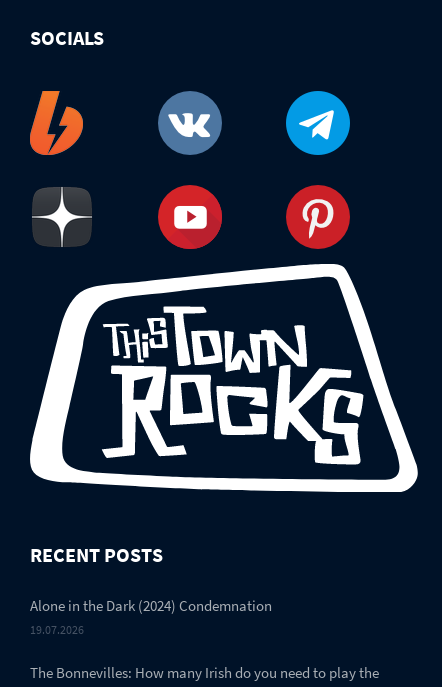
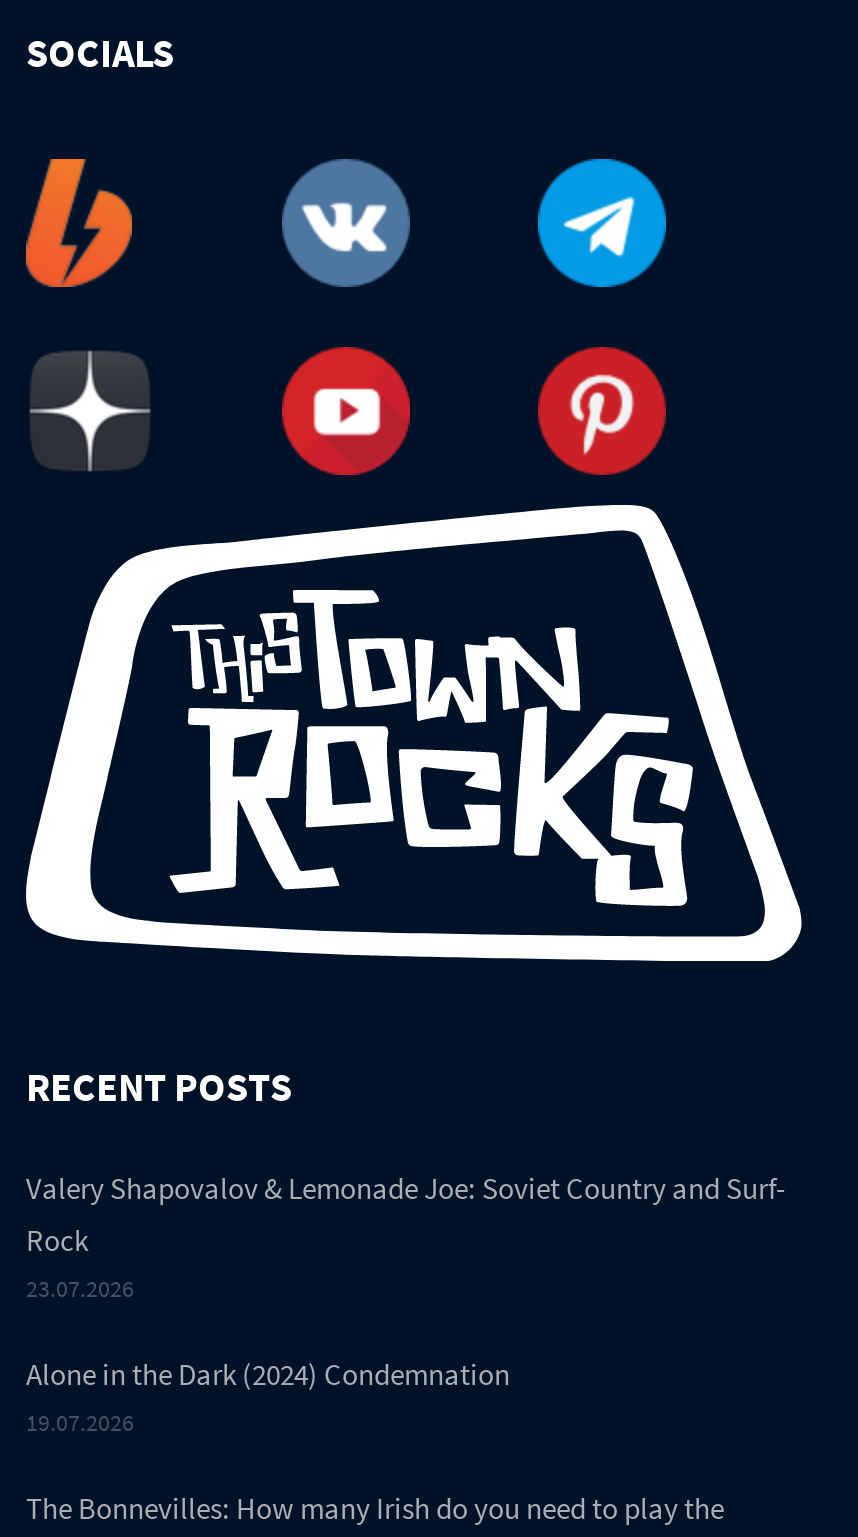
none -> [26,1170,786,1304] Valery Shapovalov & Lemonade Joe: Soviet Country and Surf- | Rock | 23.07.2026

